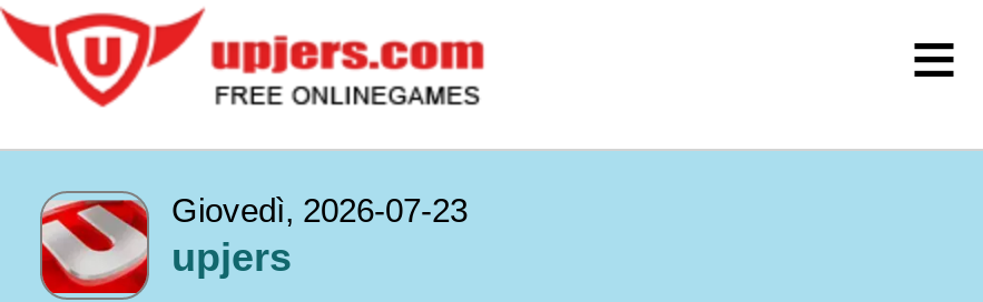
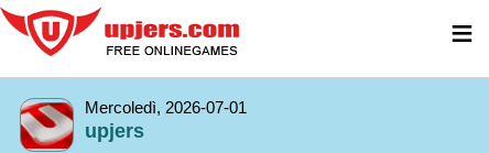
[171,191,468,229] Giovedì, 2026-07-23 -> [85,98,247,117] Mercoledì, 2026-07-01

